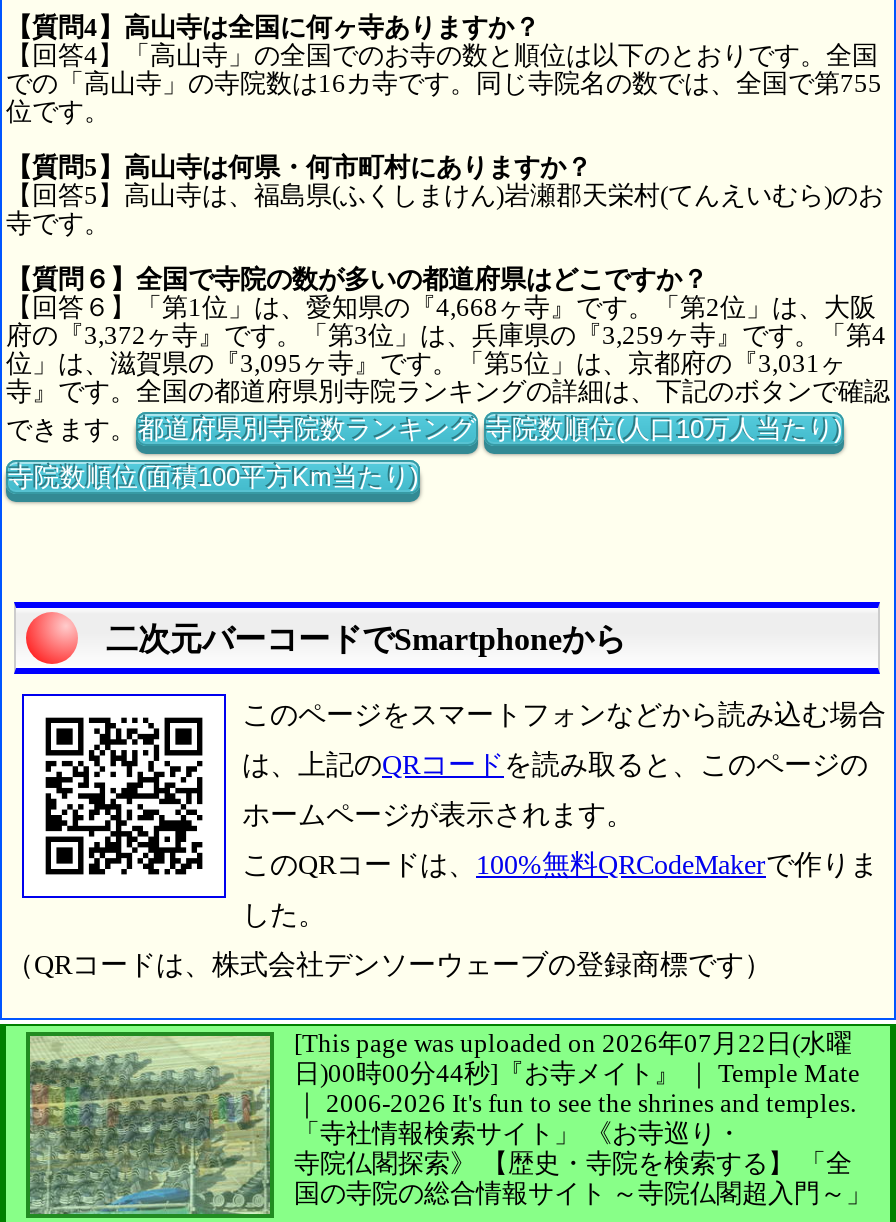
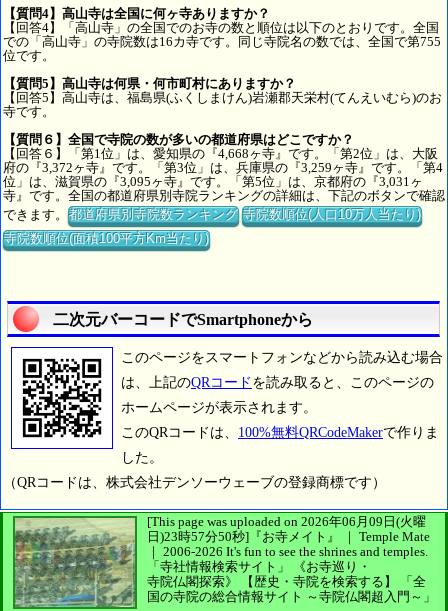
[294,1028,852,1058] [This page was uploaded on 2026年07月22日(水曜 -> [147,514,426,529] [This page was uploaded on 2026年06月09日(火曜
[294,1058,860,1088] 日)00時00分44秒]『お寺メイト』 ｜ Temple Mate -> [147,529,430,544] 日)23時57分50秒]『お寺メイト』 ｜ Temple Mate

